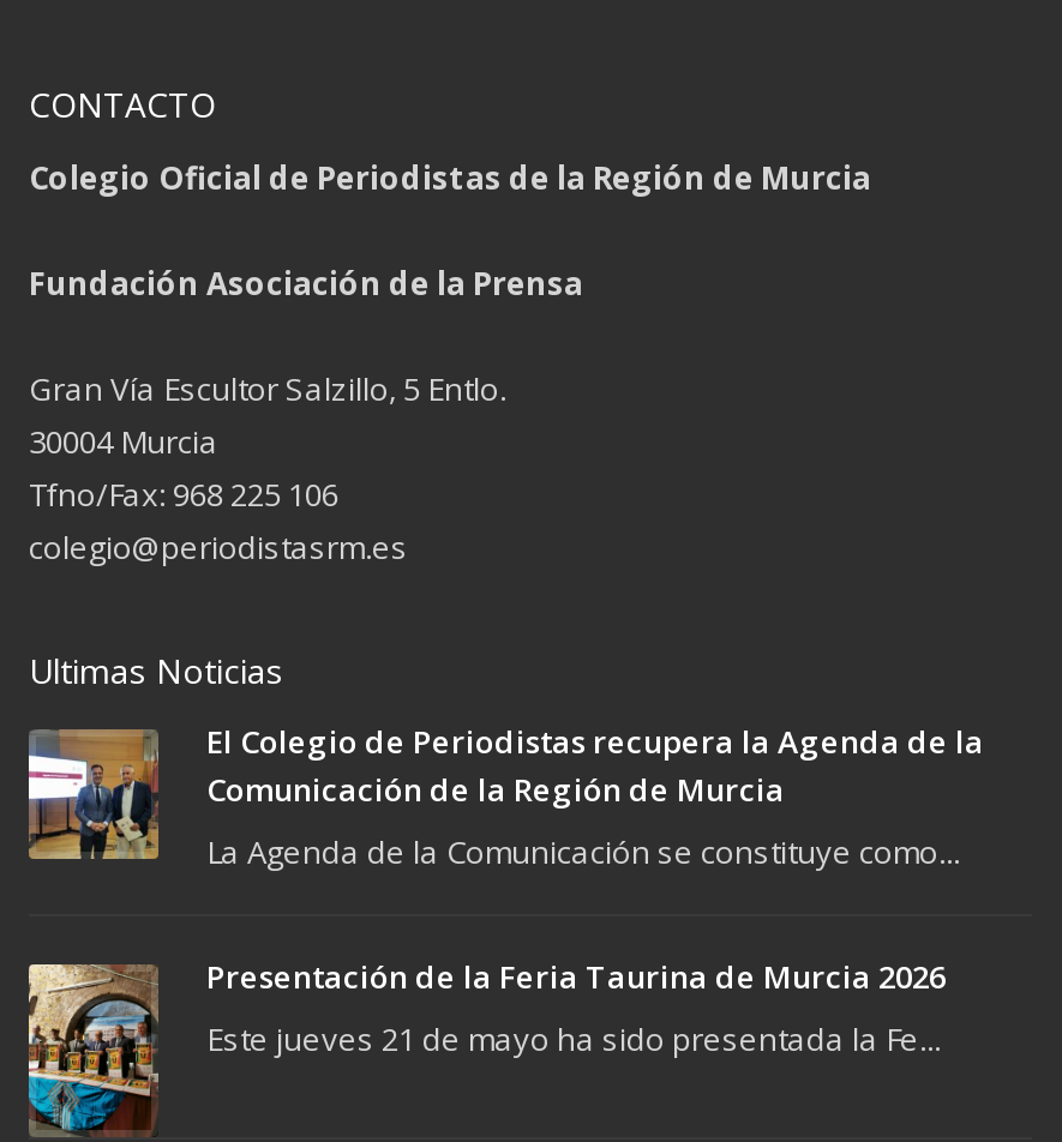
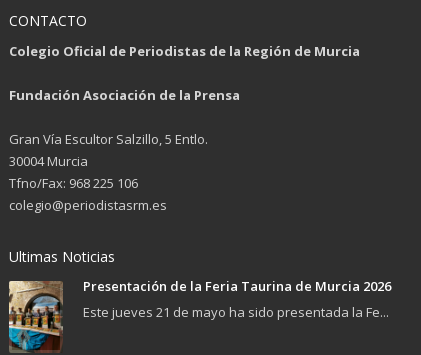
[26,719,984,873] [image] | El Colegio de Periodistas recupera la Agenda de la | Comunicación de la Región de Murcia | La Agenda de la Comunicación se constituye como... -> none

